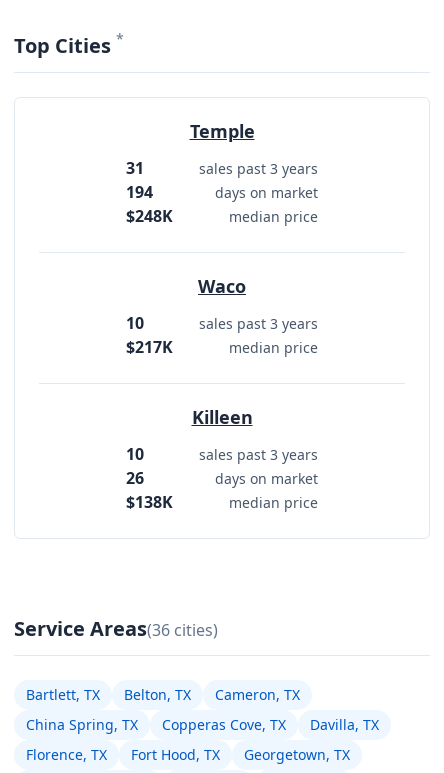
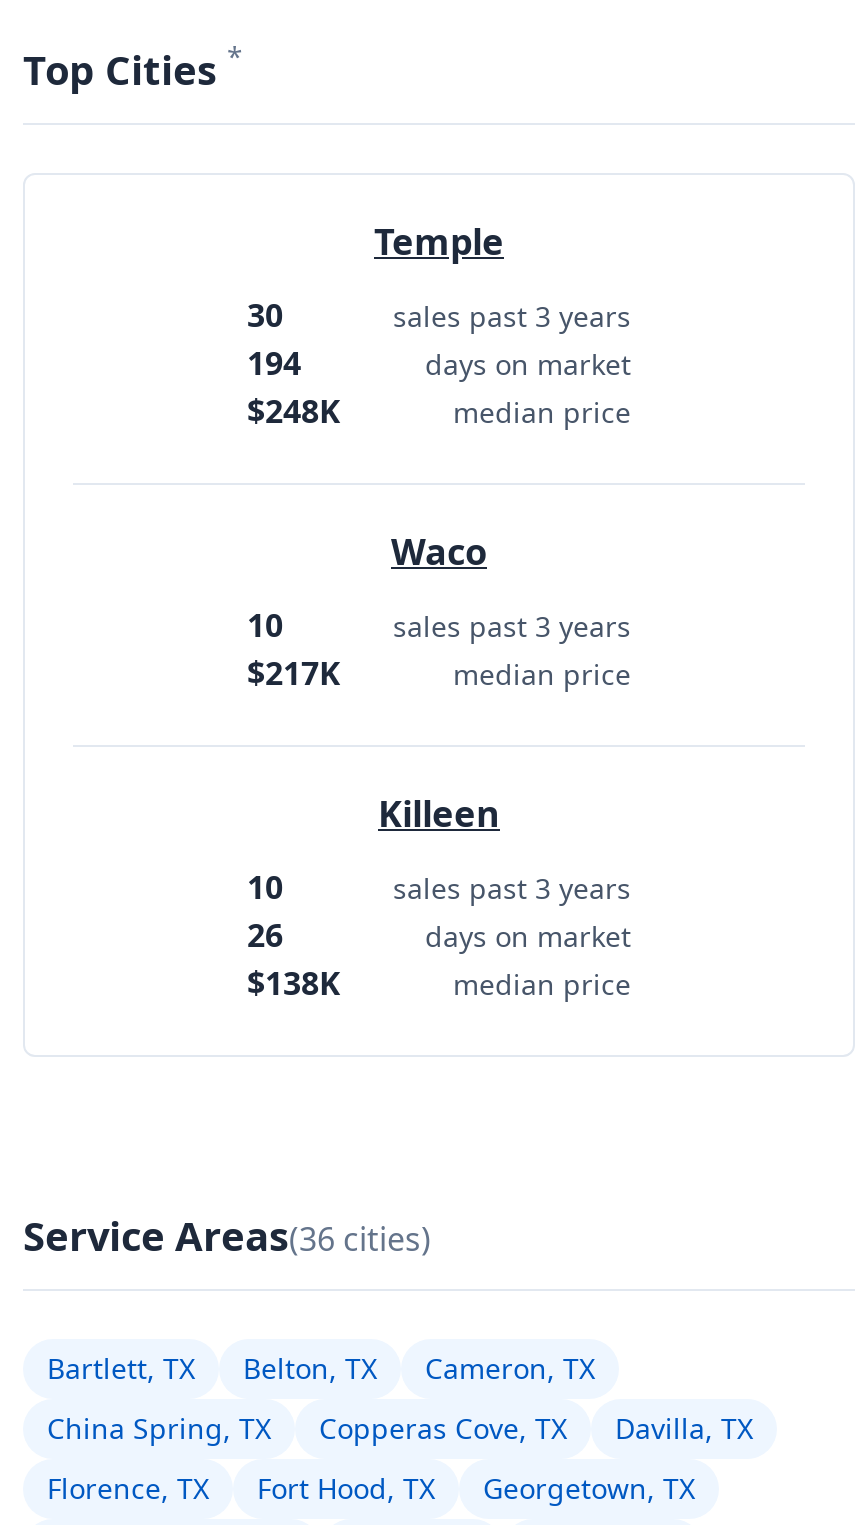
[126,157,144,179] 31 -> [247,293,283,337] 30

